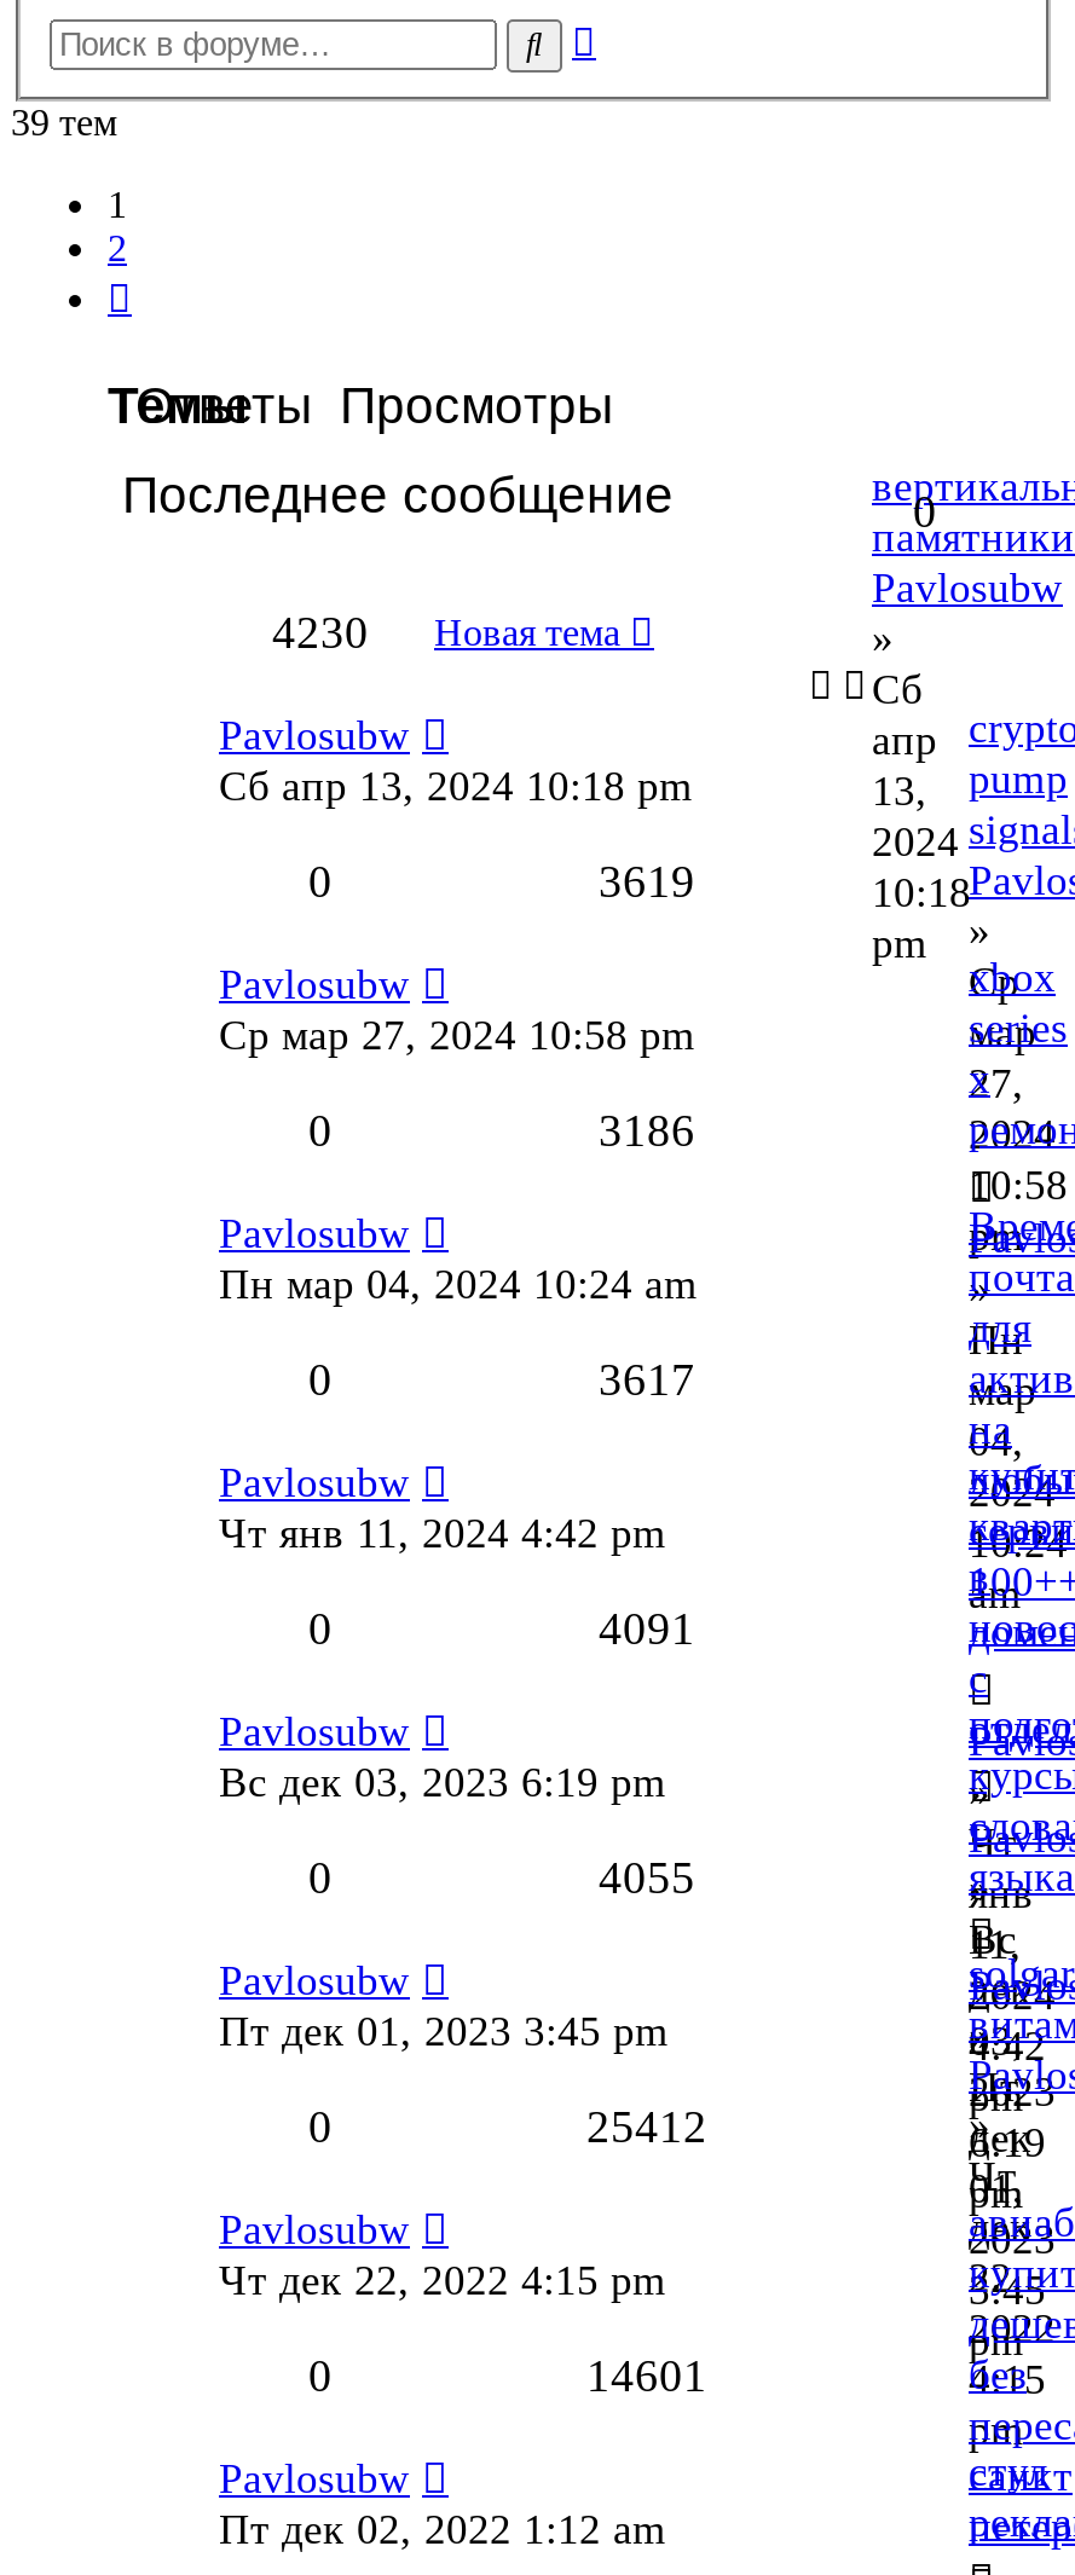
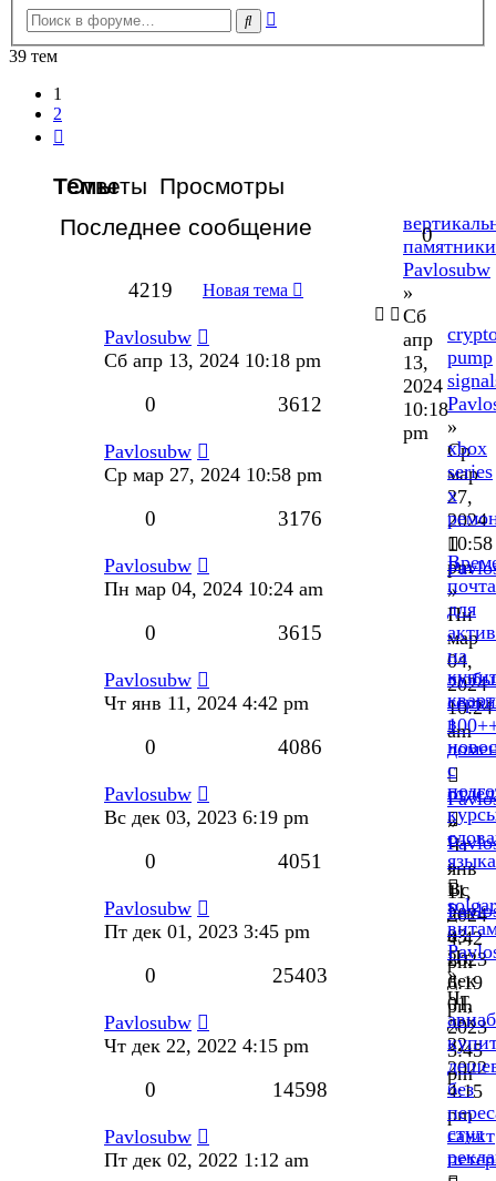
[272,606,620,657] 4230 Новая тема -> [128,278,288,301] 4219 Новая тема
[599,855,695,906] 3619 -> [278,392,322,416] 3612
[599,1104,695,1155] 3186 -> [278,507,322,530] 3176
[599,1354,695,1404] 3617 -> [278,621,322,644] 3615
[599,1603,695,1653] 4091 -> [278,735,322,758] 4086
[599,1852,695,1902] 4055 -> [278,849,322,872] 4051
[586,2101,707,2151] 25412 -> [272,963,328,987] 25403
[586,2350,707,2400] 14601 -> [272,1078,328,1101] 14598

